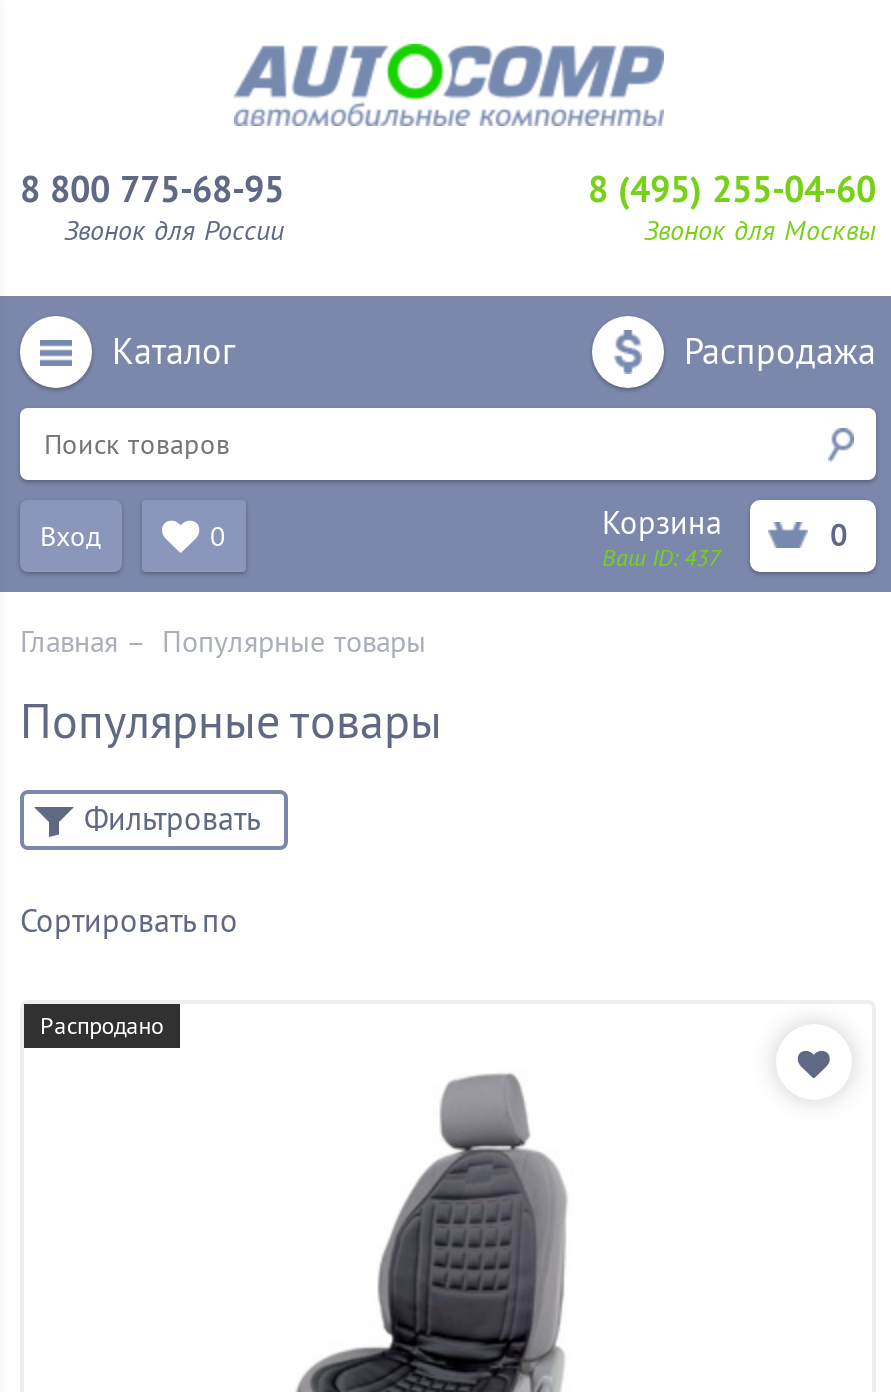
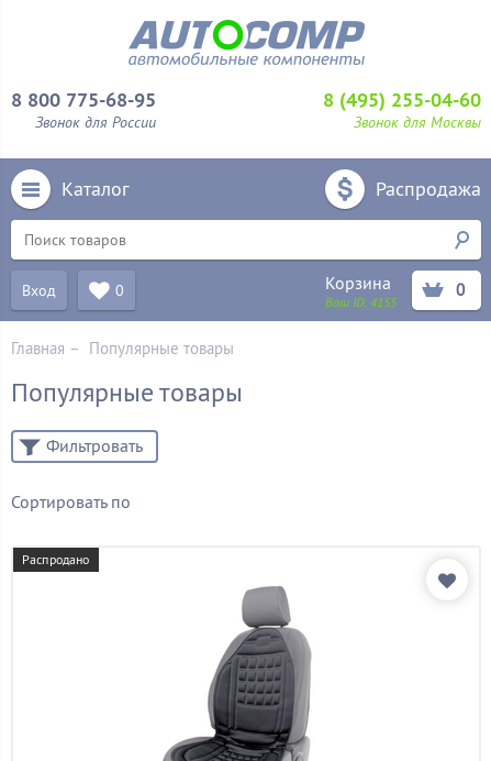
[602,541,720,571] Ваш ID: 437 -> [325,293,397,310] Ваш ID: 4155

